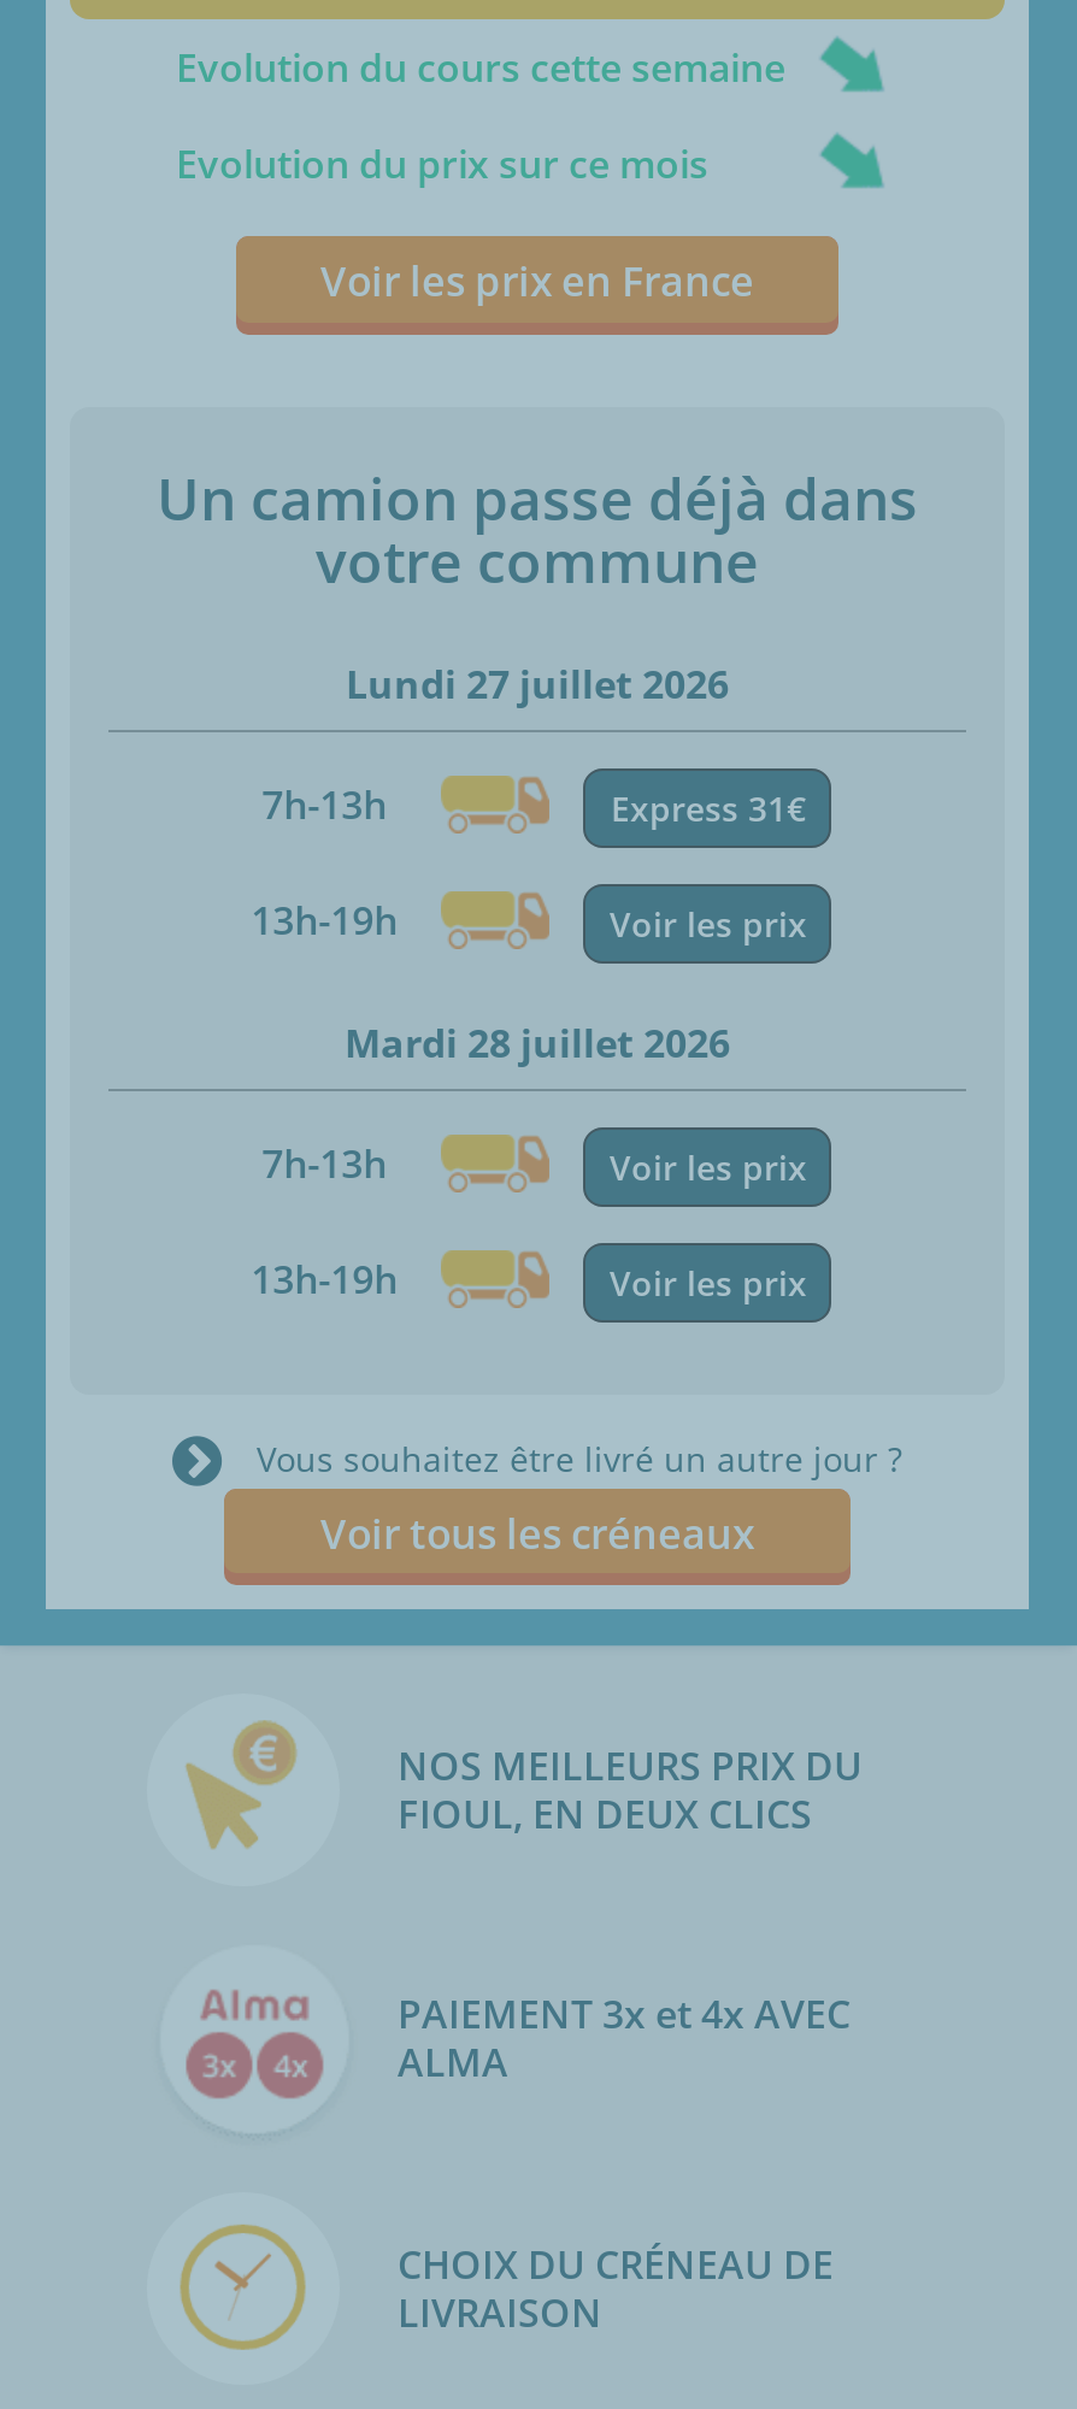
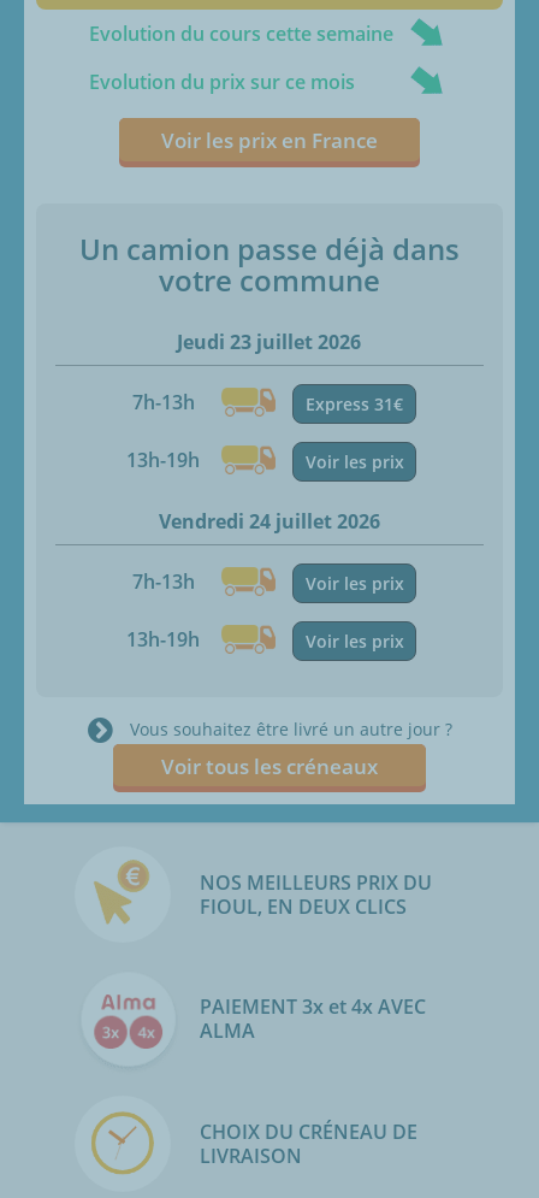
[346,657,729,710] Lundi 27 juillet 2026 -> [177,328,362,355] Jeudi 23 juillet 2026
[345,1016,730,1069] Mardi 28 juillet 2026 -> [159,508,380,534] Vendredi 24 juillet 2026

